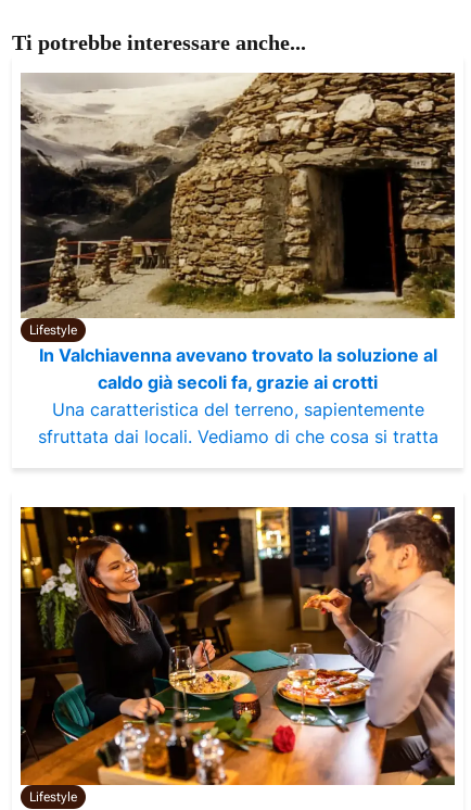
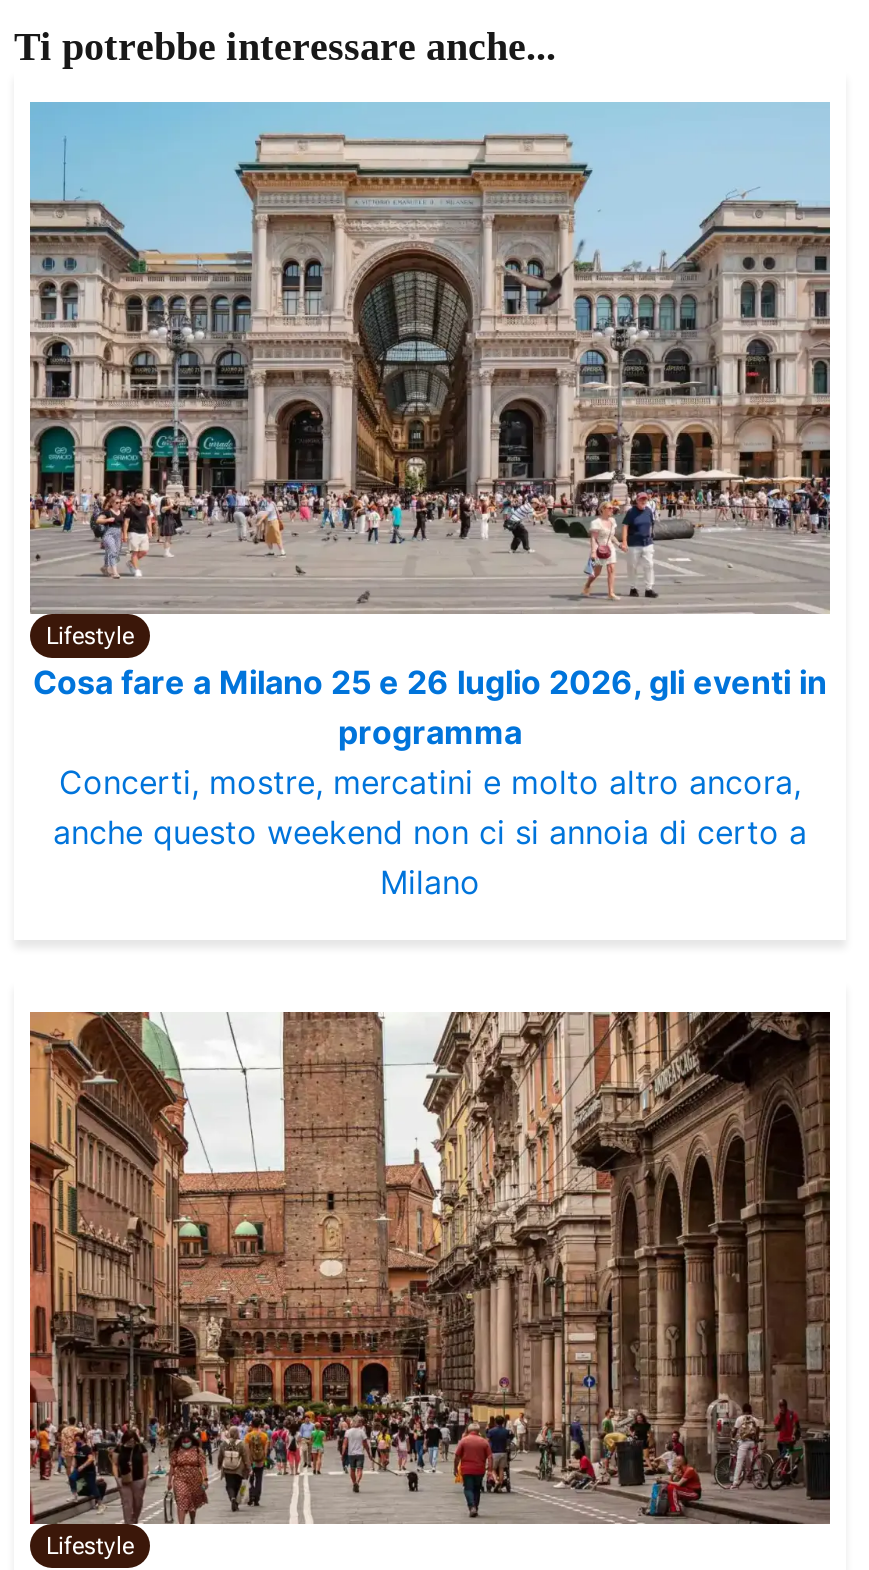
[21,72,456,447] [image] | In Valchiavenna avevano trovato la soluzione al | caldo già secoli fa, grazie ai crotti | Una caratteristica del terreno, sapientemente | sfruttata dai locali. Vediamo di che cosa si tratta -> [28,102,832,903] [image] | Cosa fare a Milano 25 e 26 luglio 2026, gli eventi in | programma | Concerti, mostre, mercatini e molto altro ancora, | anche questo weekend non ci si annoia di certo a | Milano
[20,506,456,786] [image] -> [28,1010,832,1528] [image]

